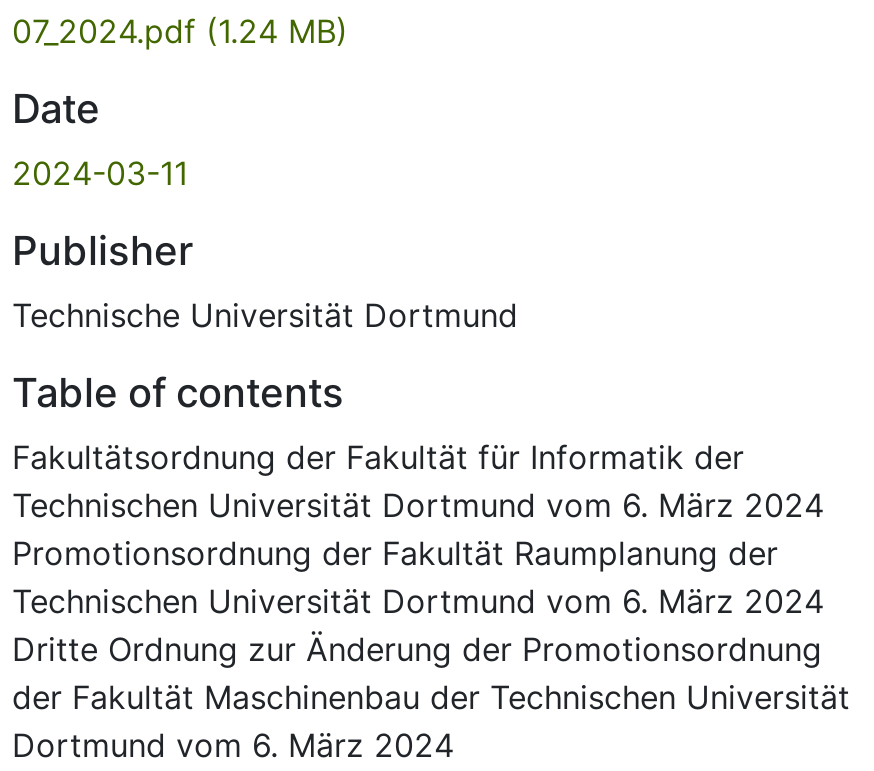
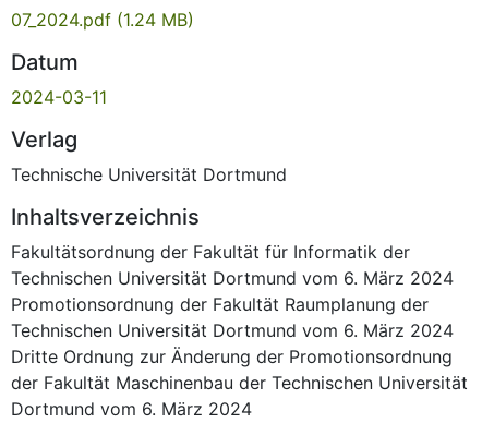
[12,85,100,133] Date -> [11,49,79,75] Datum
[12,227,194,275] Publisher -> [11,126,77,152] Verlag
[12,369,344,417] Table of contents -> [11,204,200,230] Inhaltsverzeichnis

